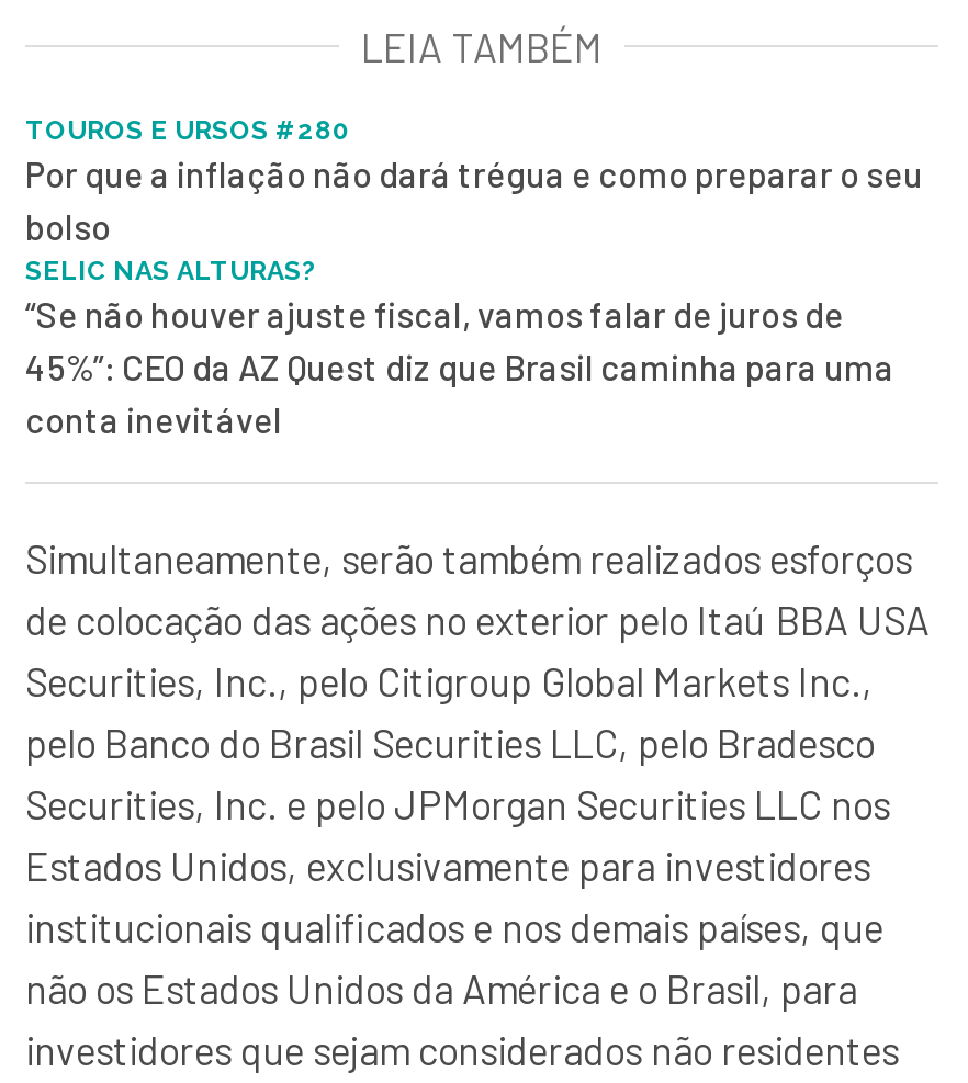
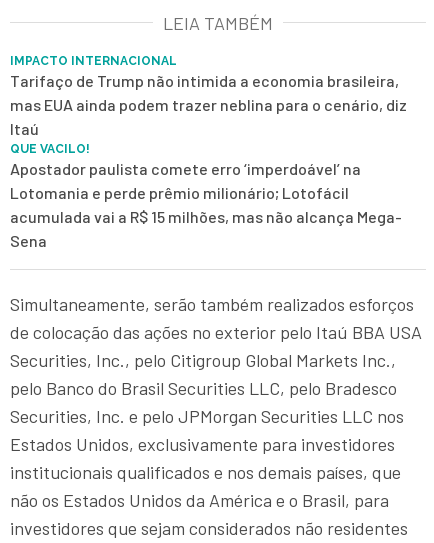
[25,115,923,440] TOUROS E URSOS #280 | Por que a inflação não dará trégua e como preparar o seu | bolso | SELIC NAS ALTURAS? | “Se não houver ajuste fiscal, vamos falar de juros de | 45%”: CEO da AZ Quest diz que Brasil caminha para uma | conta inevitável -> [10,54,407,250] IMPACTO INTERNACIONAL | Tarifaço de Trump não intimida a economia brasileira, | mas EUA ainda podem trazer neblina para o cenário, diz | Itaú | QUE VACILO! | Apostador paulista comete erro ‘imperdoável’ na | Lotomania e perde prêmio milionário; Lotofácil | acumulada vai a R$ 15 milhões, mas não alcança Mega- | Sena

